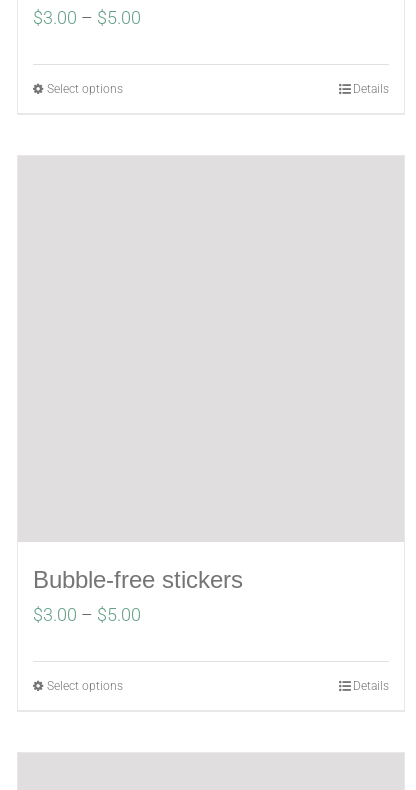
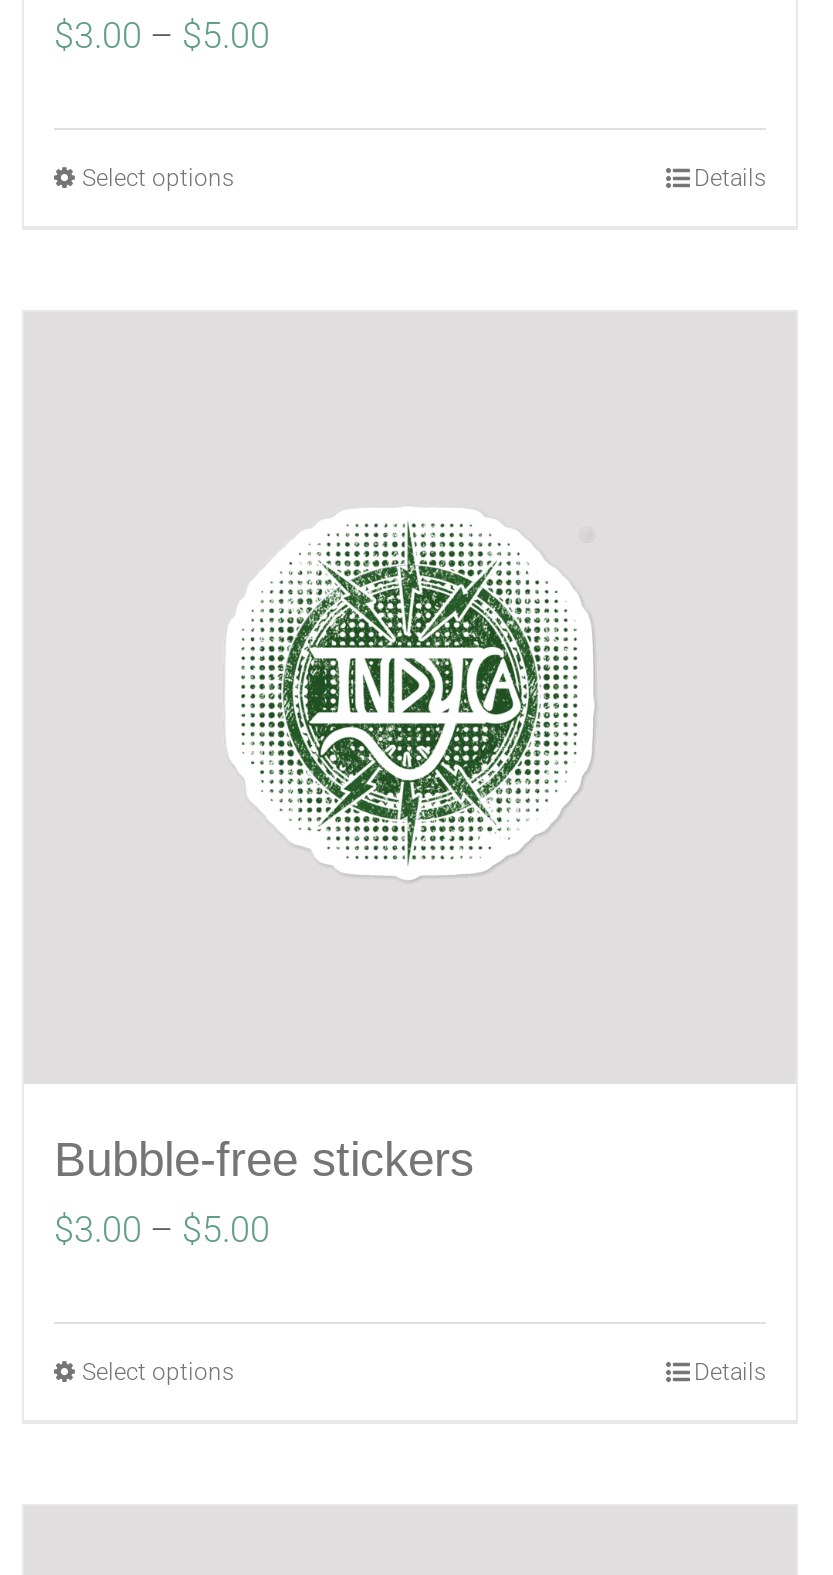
none -> [226,508,592,878] [image]

